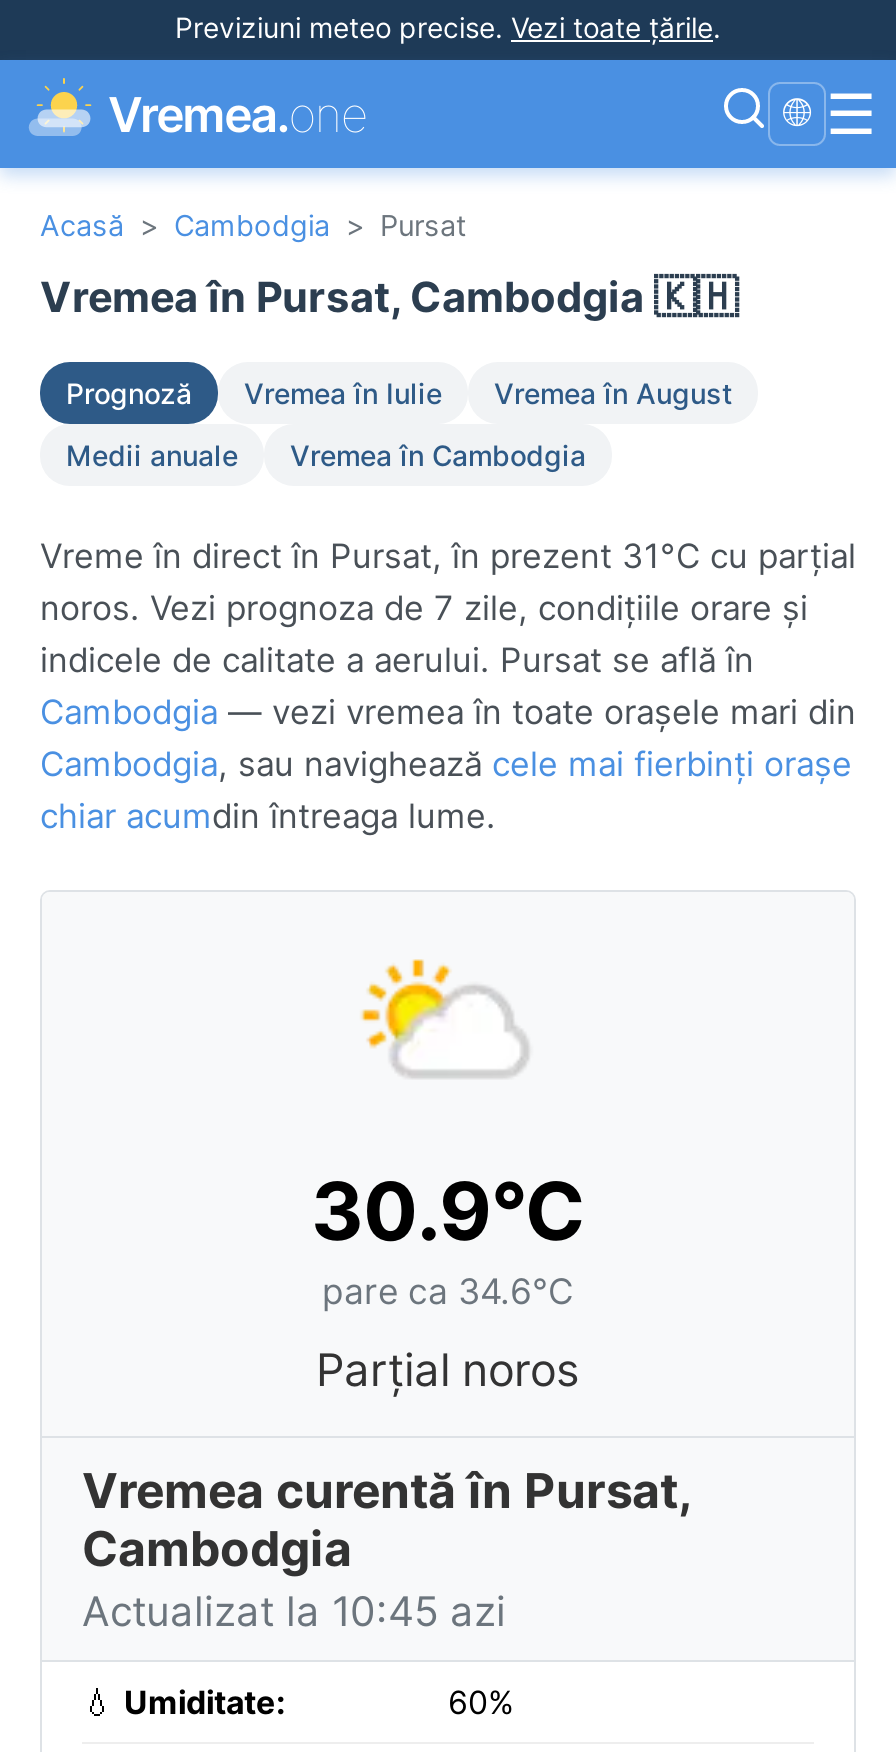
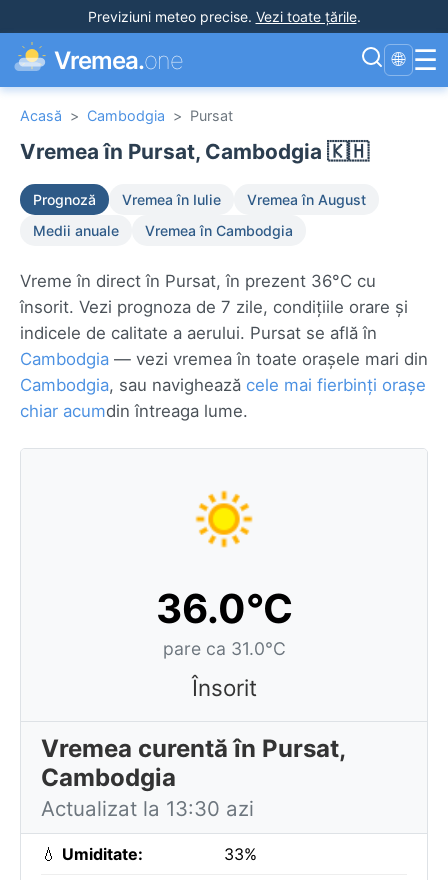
[40,536,856,628] Vreme în direct în Pursat, în prezent 31°C cu parțial | noros. Vezi prognoza de 7 zile, condițiile orare și -> [20,271,408,317] Vreme în direct în Pursat, în prezent 36°C cu | însorit. Vezi prognoza de 7 zile, condițiile orare și
[311,958,585,1312] [image] | 30.9°C | pare ca 34.6°C -> [155,483,292,659] [image] | 36.0°C | pare ca 31.0°C
[316,1342,580,1396] Parțial noros -> [191,674,256,701] Însorit
[82,1586,506,1636] Actualizat la 10:45 azi -> [41,796,254,821] Actualizat la 13:30 azi
[448,1682,514,1722] 60% -> [224,844,257,864] 33%

